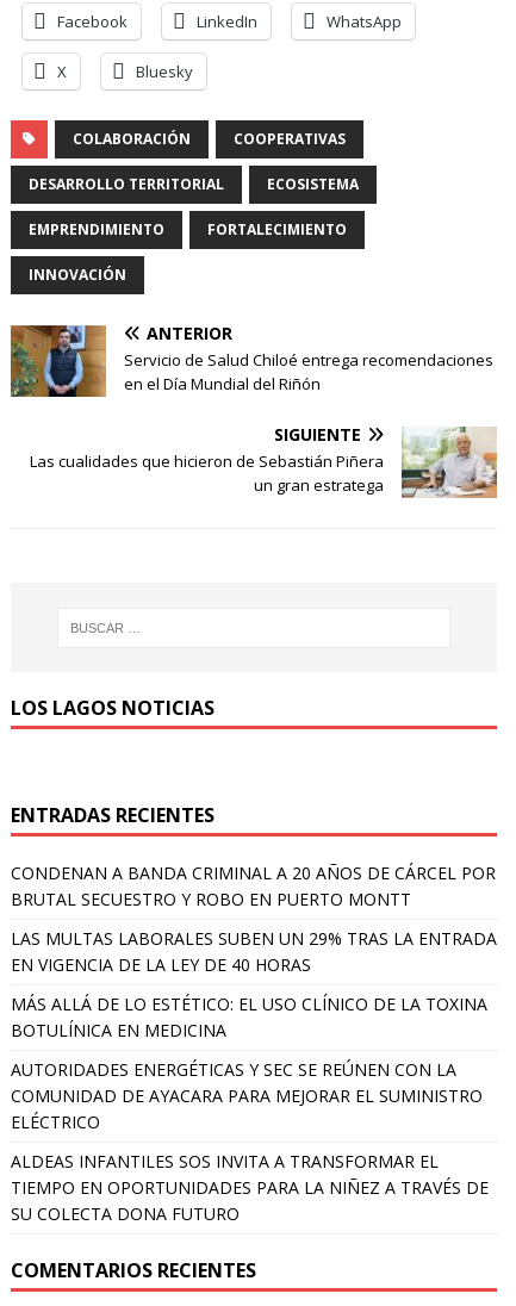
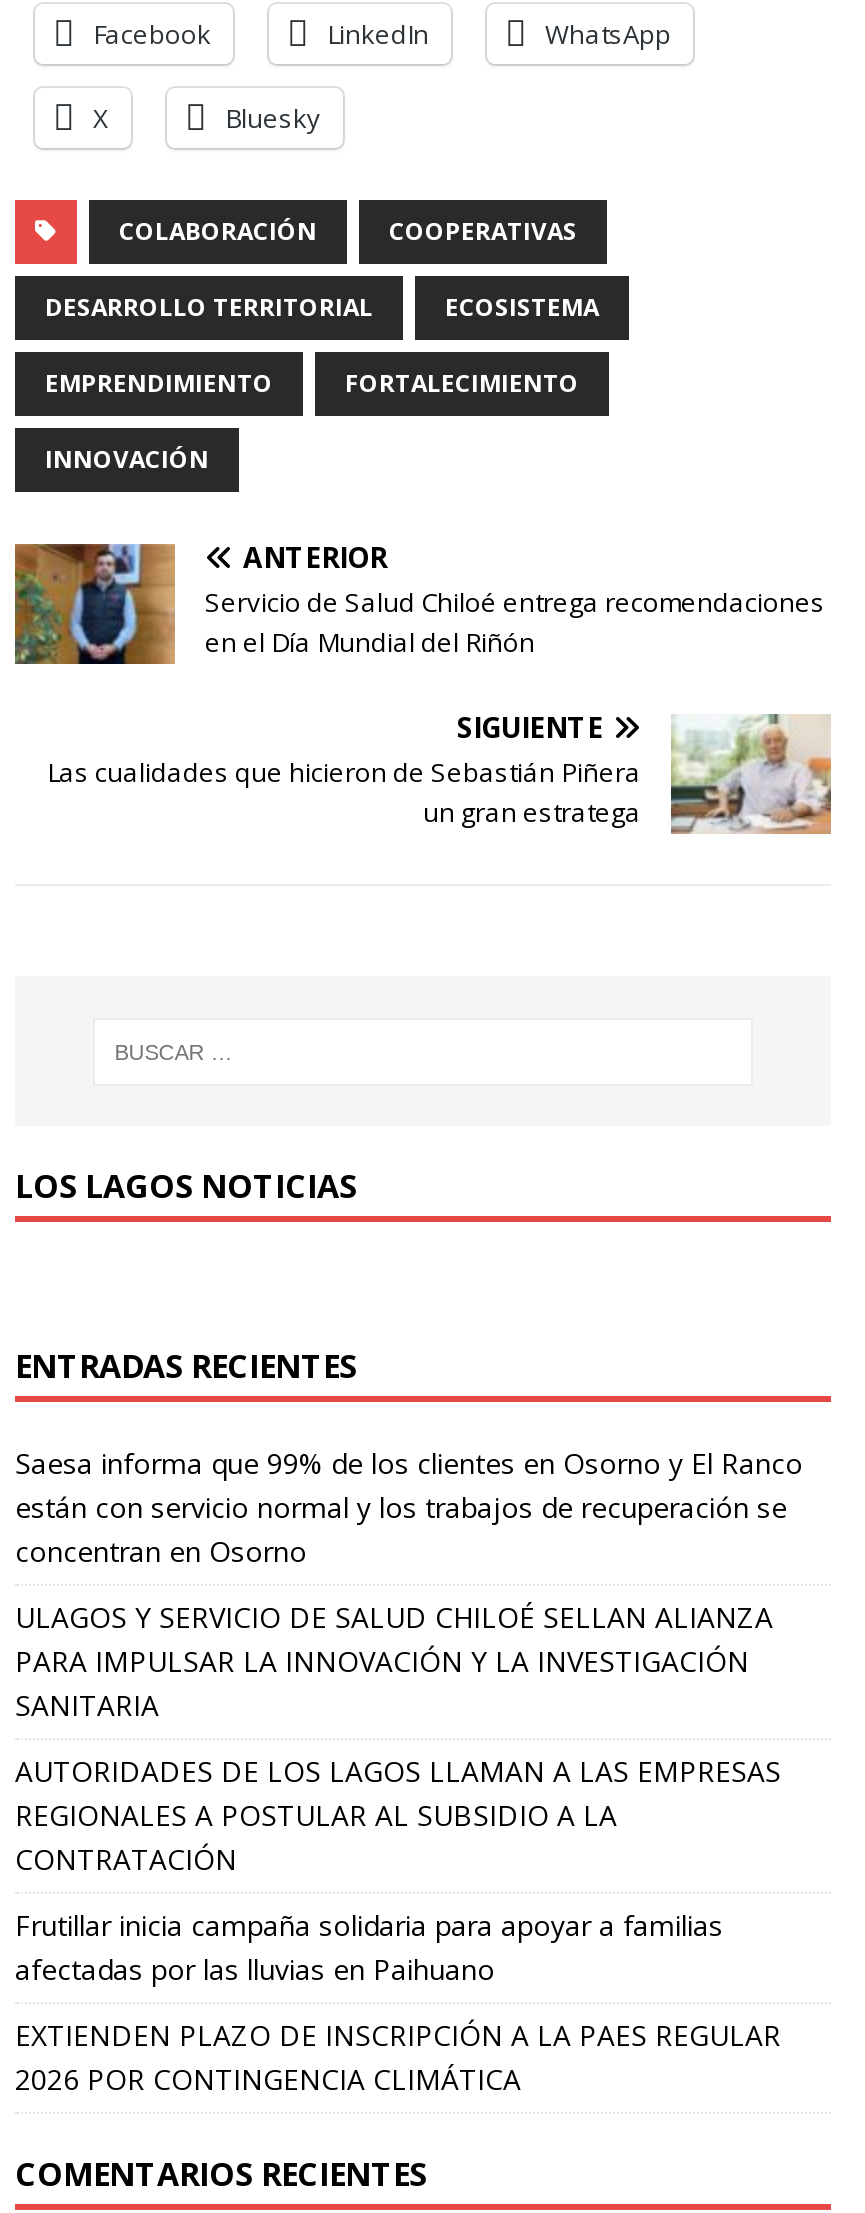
[11,862,496,911] CONDENAN A BANDA CRIMINAL A 20 AÑOS DE CÁRCEL POR | BRUTAL SECUESTRO Y ROBO EN PUERTO MONTT -> [15,1444,803,1570] Saesa informa que 99% de los clientes en Osorno y El Ranco | están con servicio normal y los trabajos de recuperación se | concentran en Osorno
[11,927,497,976] LAS MULTAS LABORALES SUBEN UN 29% TRAS LA ENTRADA | EN VIGENCIA DE LA LEY DE 40 HORAS -> [15,1598,773,1724] ULAGOS Y SERVICIO DE SALUD CHILOÉ SELLAN ALIANZA | PARA IMPULSAR LA INNOVACIÓN Y LA INVESTIGACIÓN | SANITARIA
[11,993,487,1042] MÁS ALLÁ DE LO ESTÉTICO: EL USO CLÍNICO DE LA TOXINA | BOTULÍNICA EN MEDICINA -> [15,1752,781,1878] AUTORIDADES DE LOS LAGOS LLAMAN A LAS EMPRESAS | REGIONALES A POSTULAR AL SUBSIDIO A LA | CONTRATACIÓN
[11,1058,483,1133] AUTORIDADES ENERGÉTICAS Y SEC SE REÚNEN CON LA | COMUNIDAD DE AYACARA PARA MEJORAR EL SUMINISTRO | ELÉCTRICO -> [15,1906,723,1988] Frutillar inicia campaña solidaria para apoyar a familias | afectadas por las lluvias en Paihuano
[11,1150,489,1225] ALDEAS INFANTILES SOS INVITA A TRANSFORMAR EL | TIEMPO EN OPORTUNIDADES PARA LA NIÑEZ A TRAVÉS DE | SU COLECTA DONA FUTURO -> [15,2016,781,2098] EXTIENDEN PLAZO DE INSCRIPCIÓN A LA PAES REGULAR | 2026 POR CONTINGENCIA CLIMÁTICA

